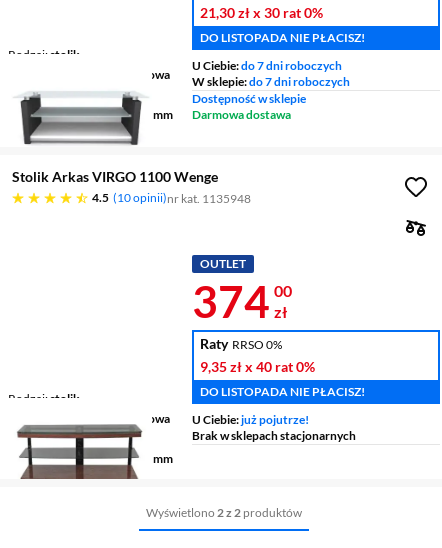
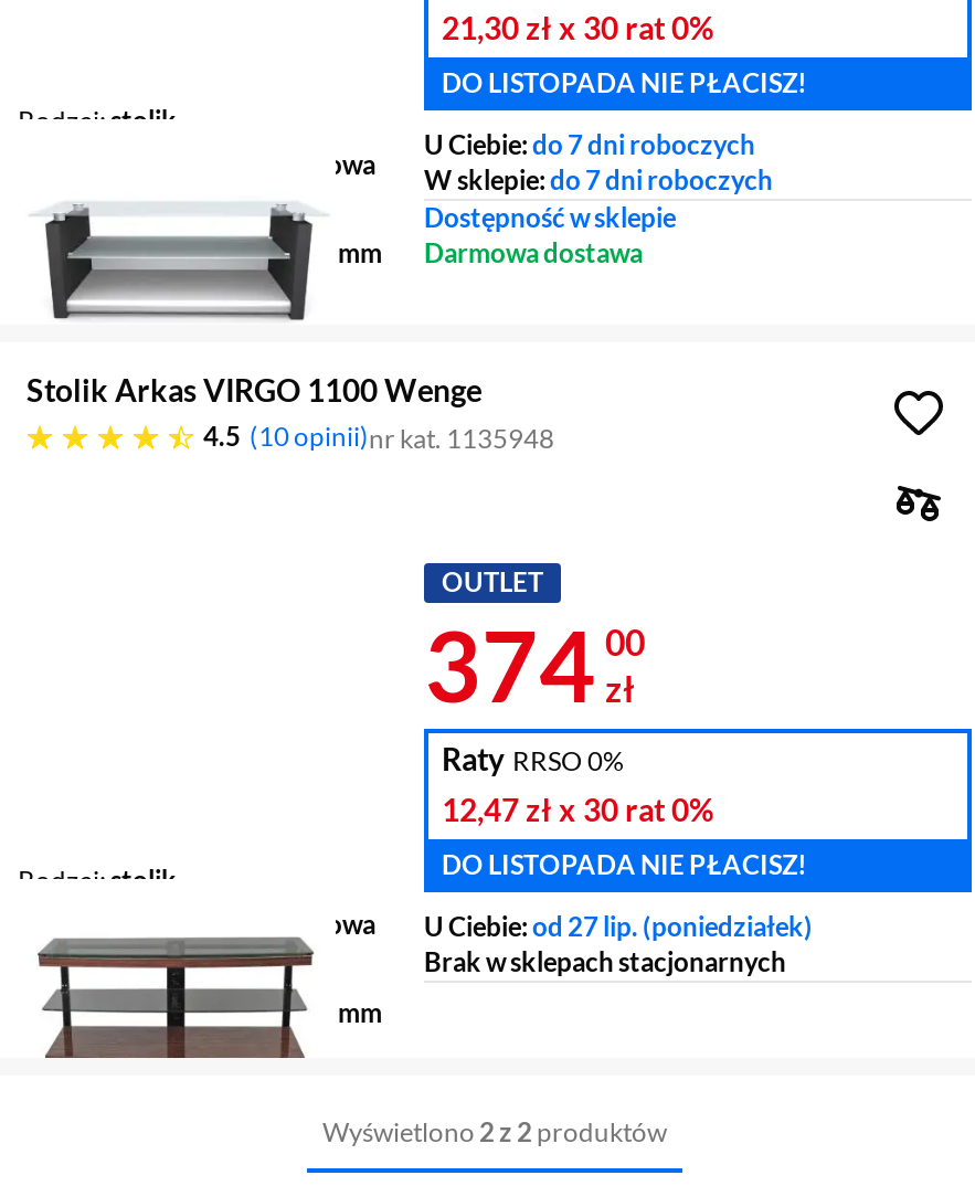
[200,357,315,374] 9,35 zł x 40 rat 0% -> [442,790,713,827] 12,47 zł x 30 rat 0%
[192,411,309,426] U Ciebie: już pojutrze! -> [424,909,813,942] U Ciebie: od 27 lip. (poniedziałek)

